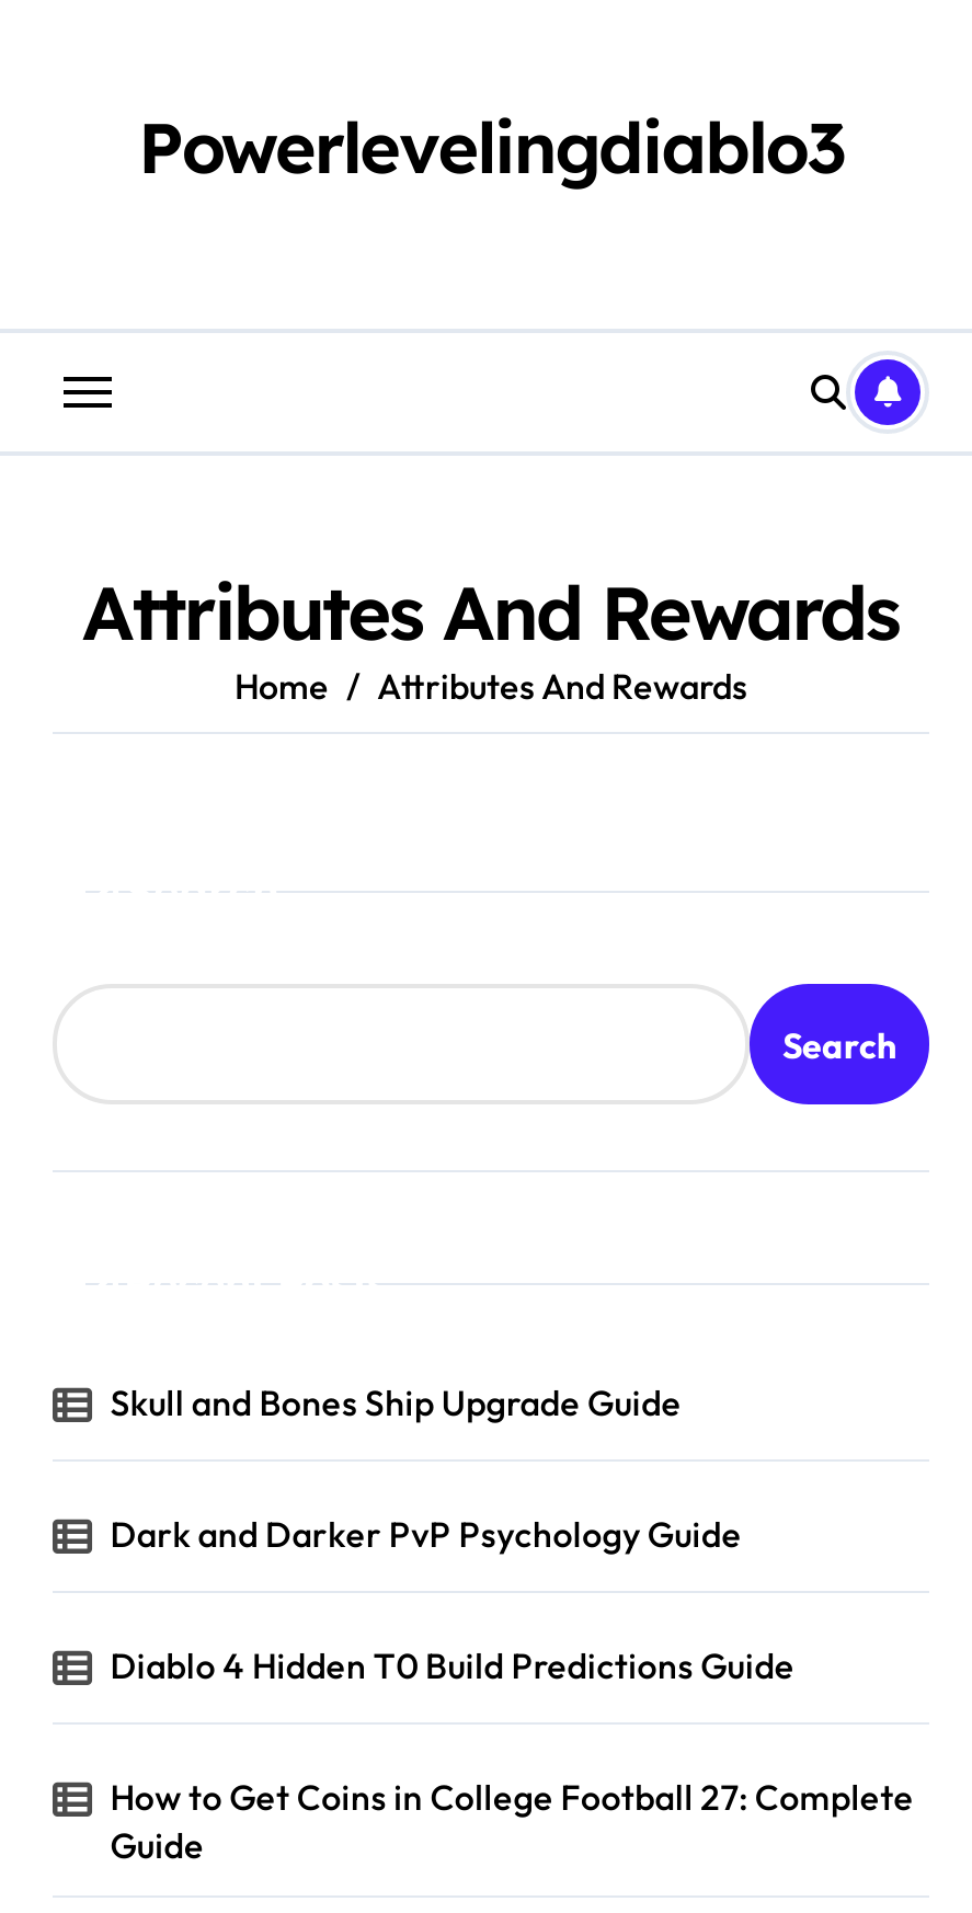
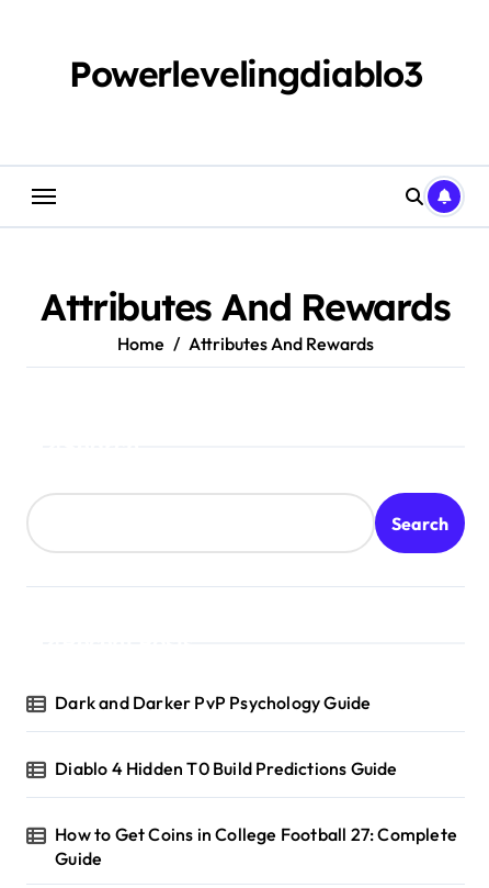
[110,1381,682,1424] Skull and Bones Ship Upgrade Guide -> none

